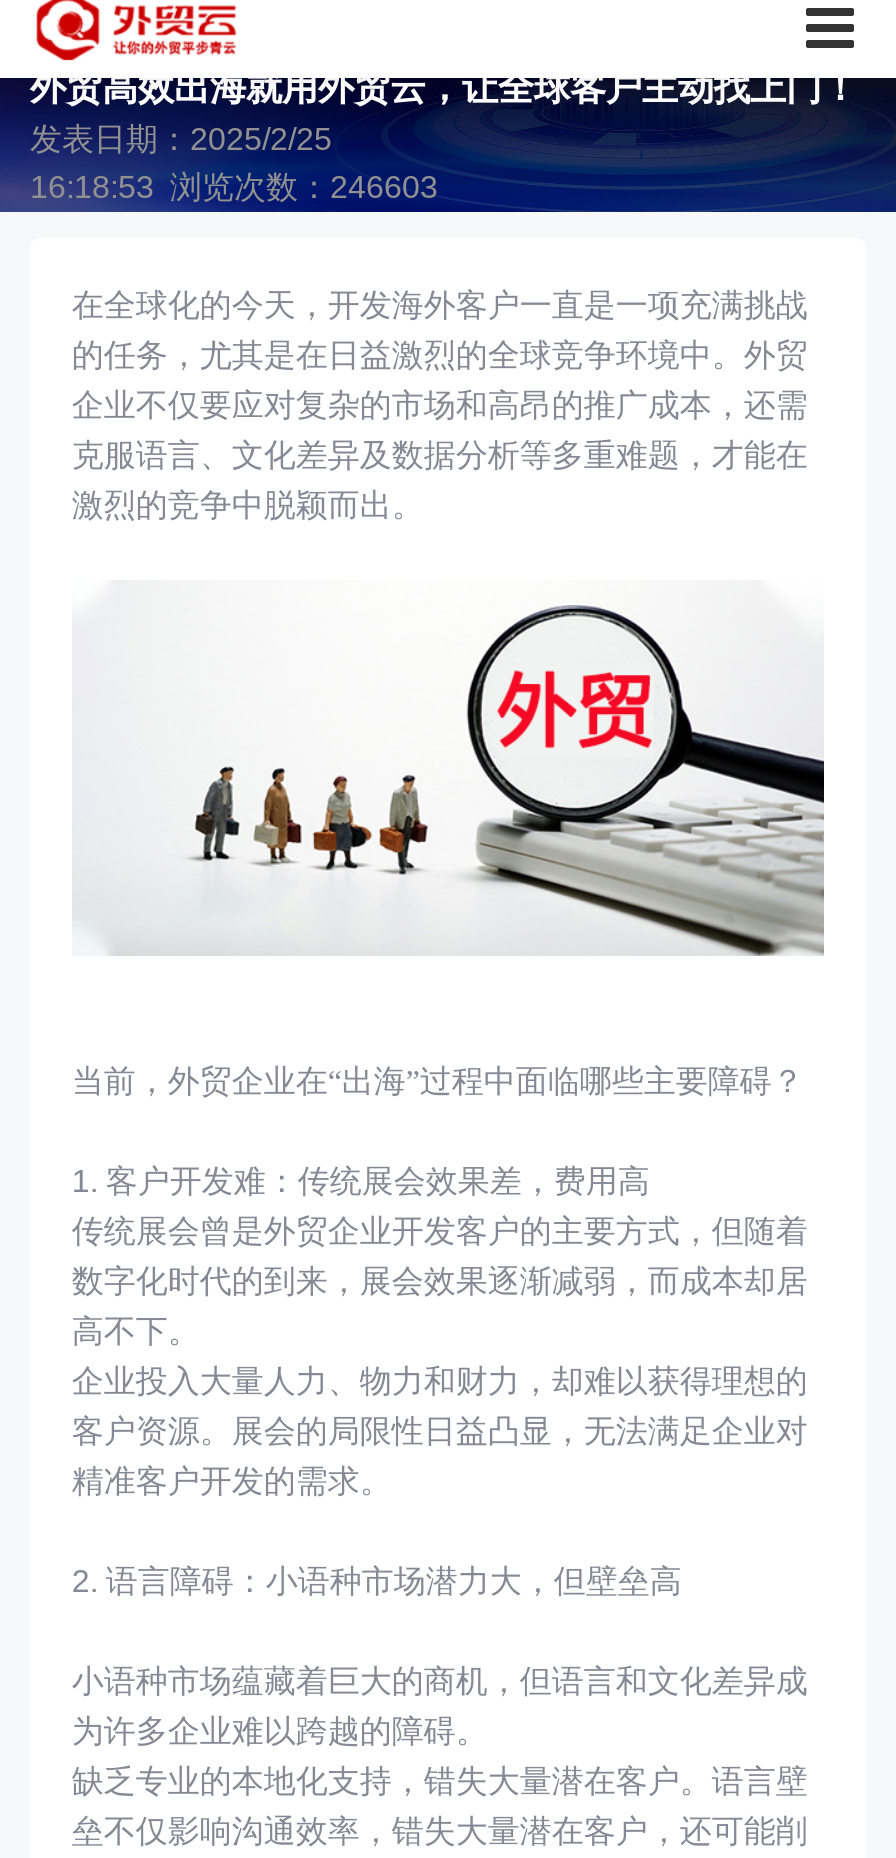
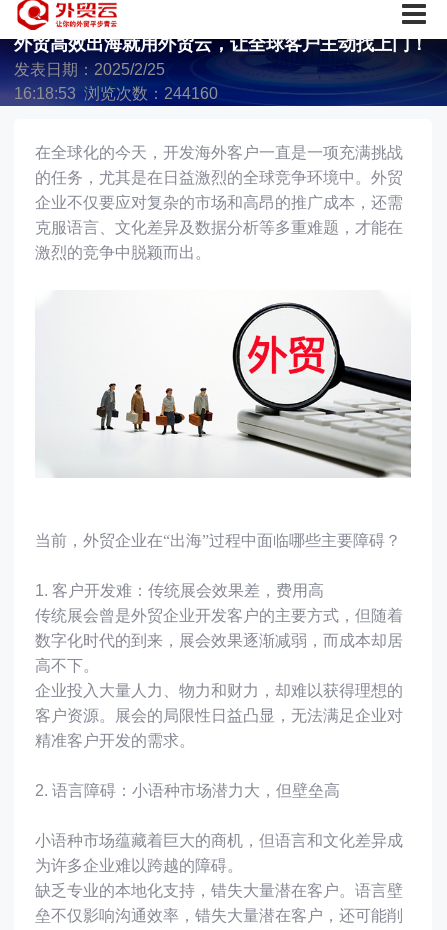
[30,170,438,204] 16:18:53 浏览次数：246603 -> [14,85,218,102] 16:18:53 浏览次数：244160

